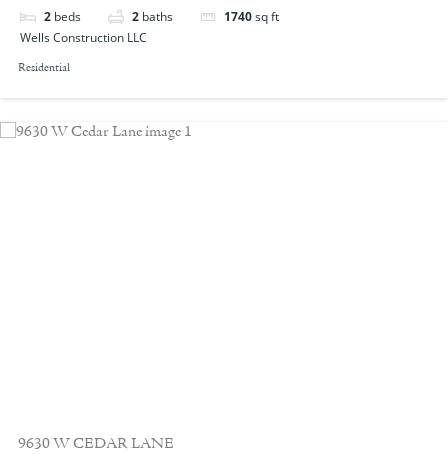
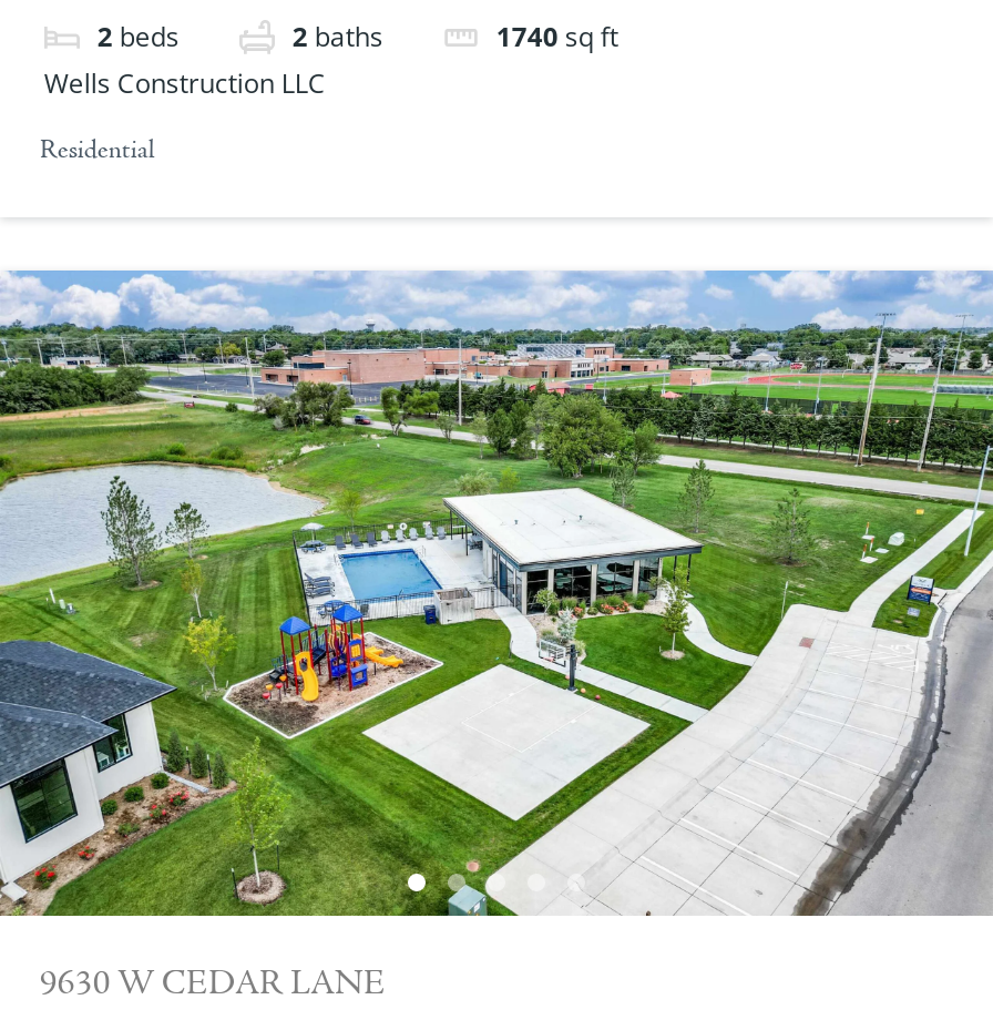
none -> [7,268,986,918] [image]

